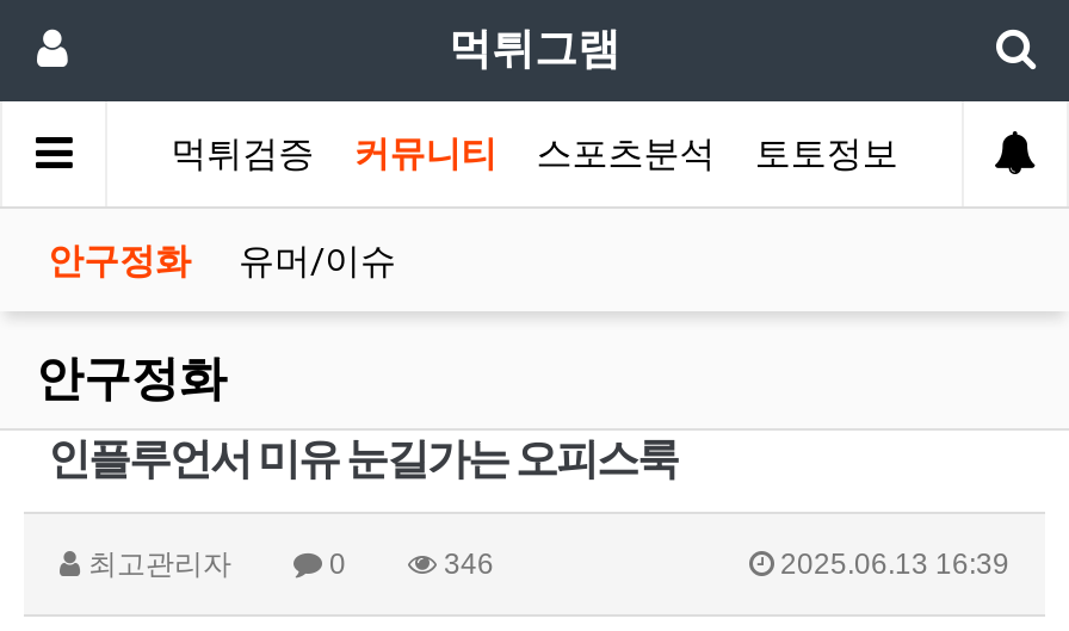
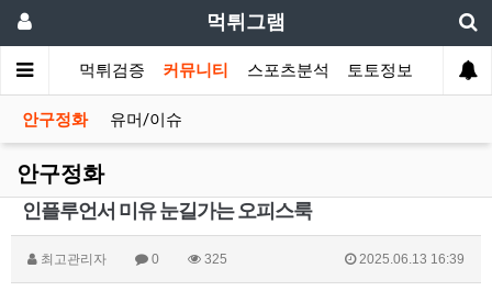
[437,548,494,581] 346 -> [201,251,227,267] 325

